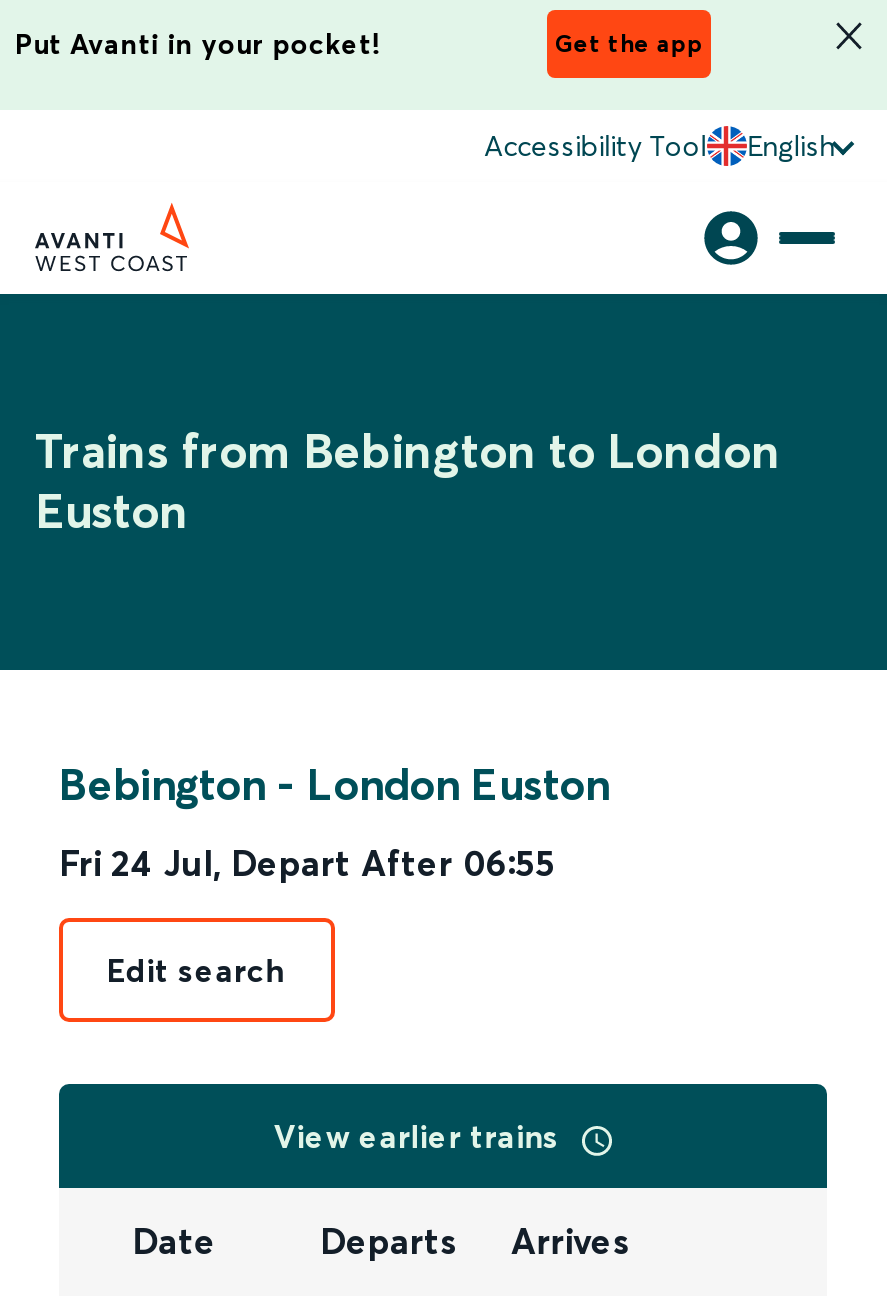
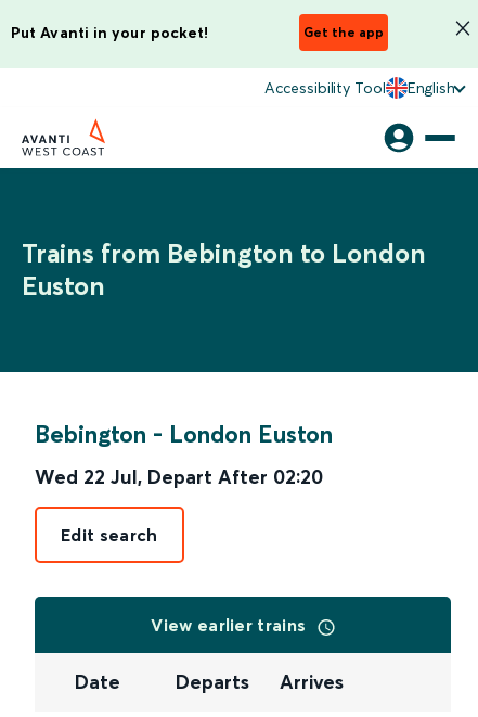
[59,840,555,886] Fri 24 Jul, Depart After 06:55 -> [35,464,323,489] Wed 22 Jul, Depart After 02:20

